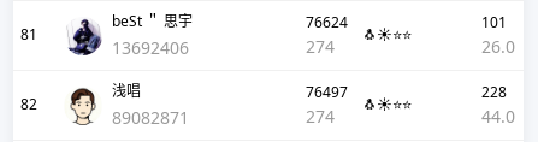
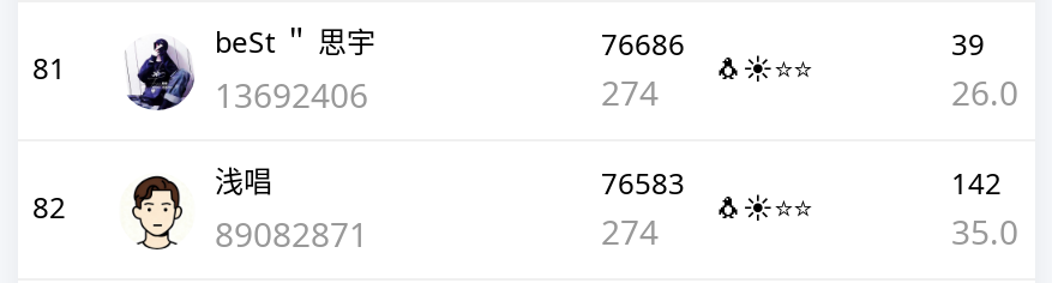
[306,12,348,32] 76624 -> [601,24,685,65] 76686
[481,12,507,32] 101 -> [951,24,985,65] 39
[306,82,348,102] 76497 -> [601,163,685,204] 76583
[481,82,507,102] 228 -> [951,163,1002,204] 142
[481,105,515,128] 44.0 -> [951,209,1018,254] 35.0

